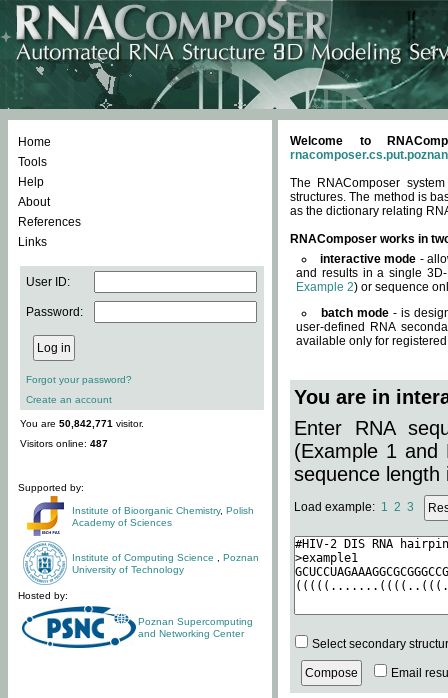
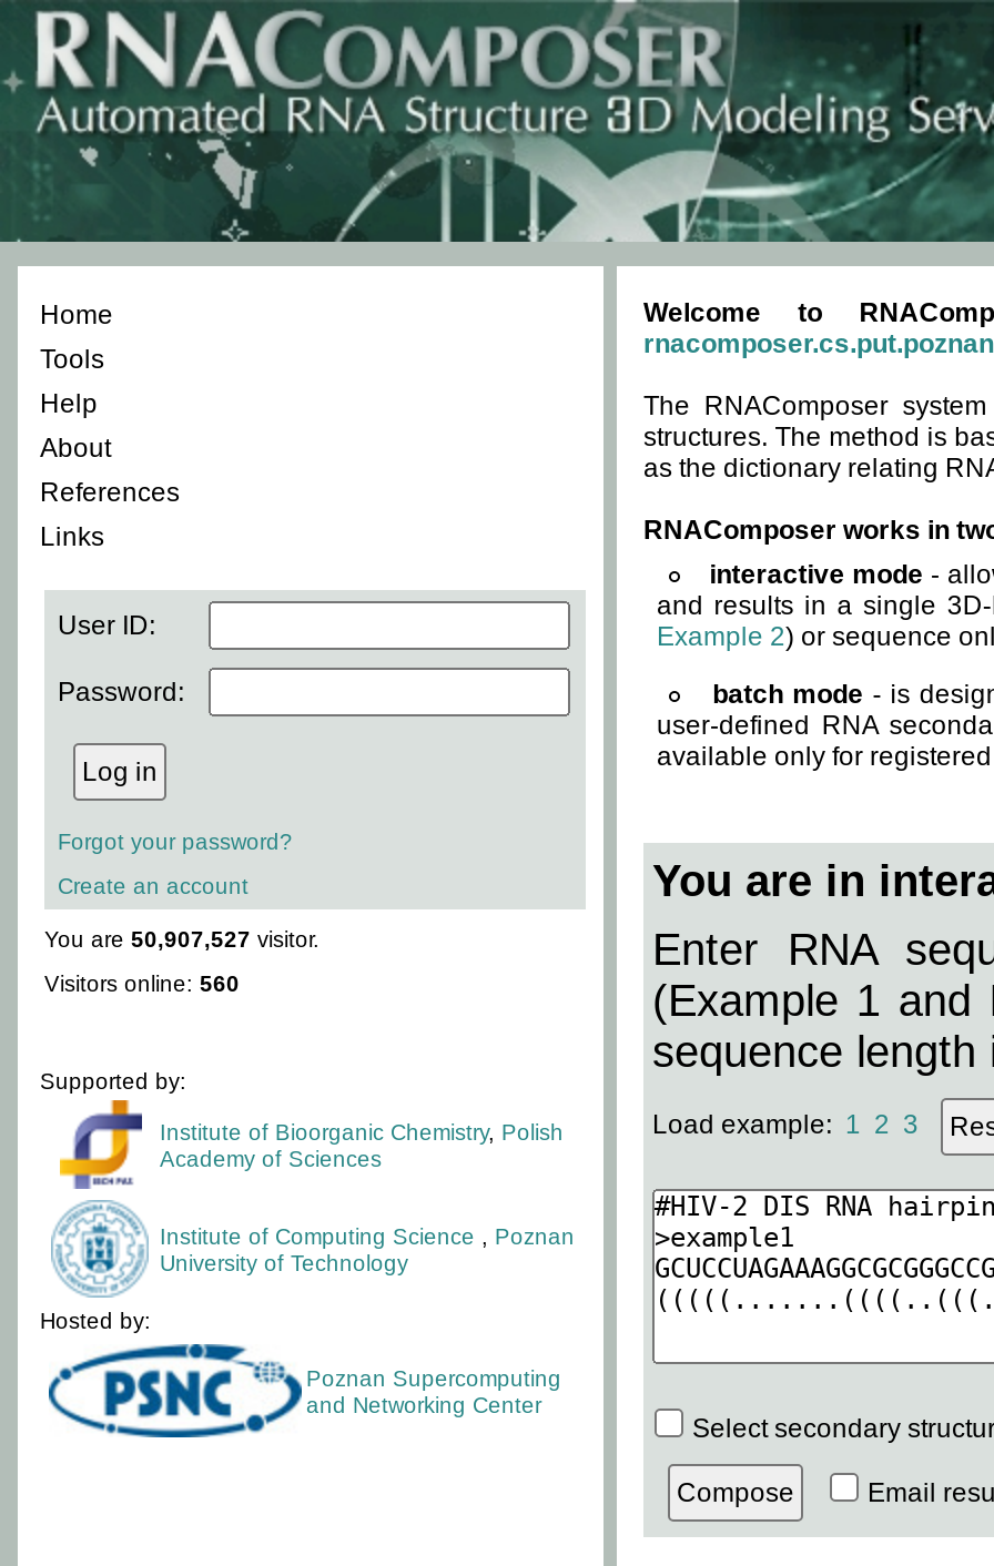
[20,418,144,429] You are 50,842,771 visitor. -> [44,927,319,952] You are 50,907,527 visitor.
[20,438,108,449] Visitors online: 487 -> [44,972,240,996] Visitors online: 560

